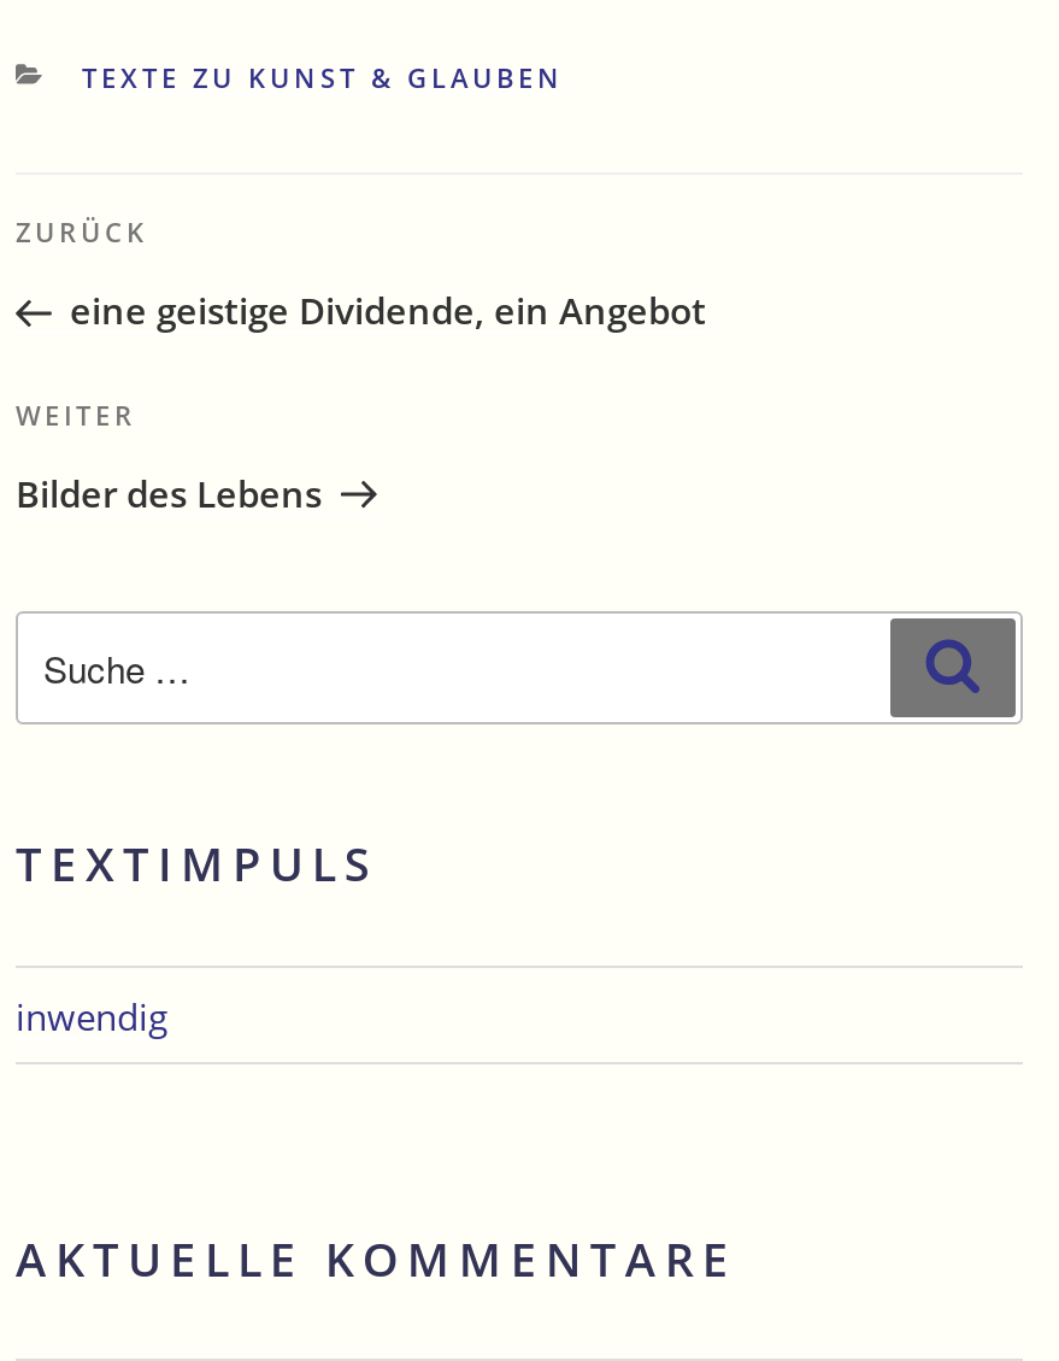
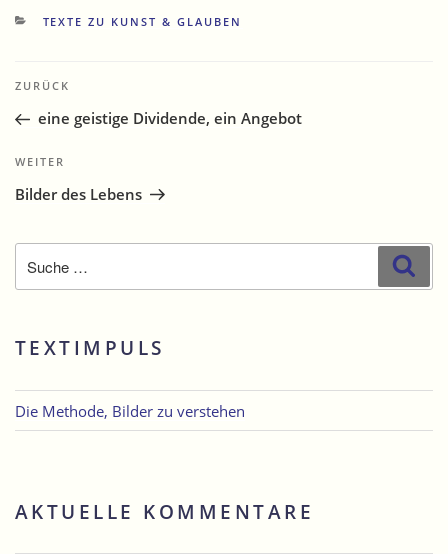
[16,991,167,1039] inwendig -> [15,401,245,421] Die Methode, Bilder zu verstehen

